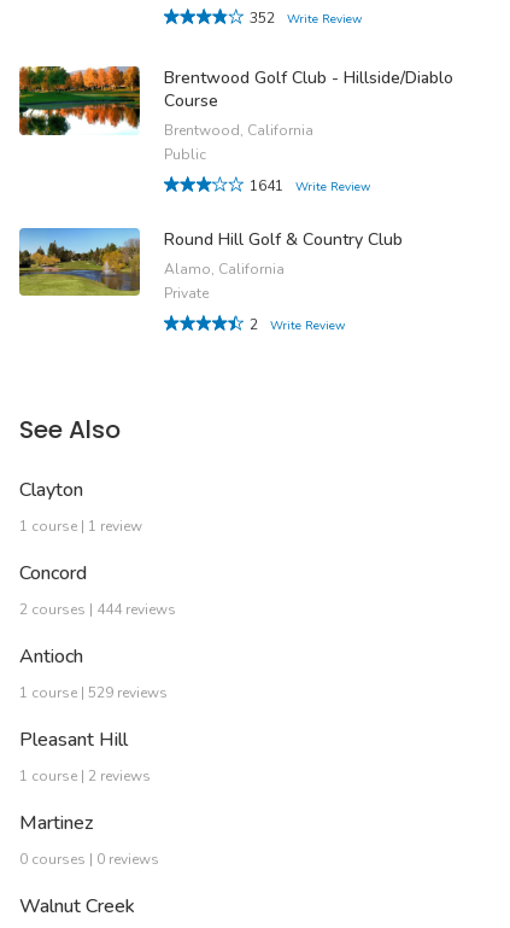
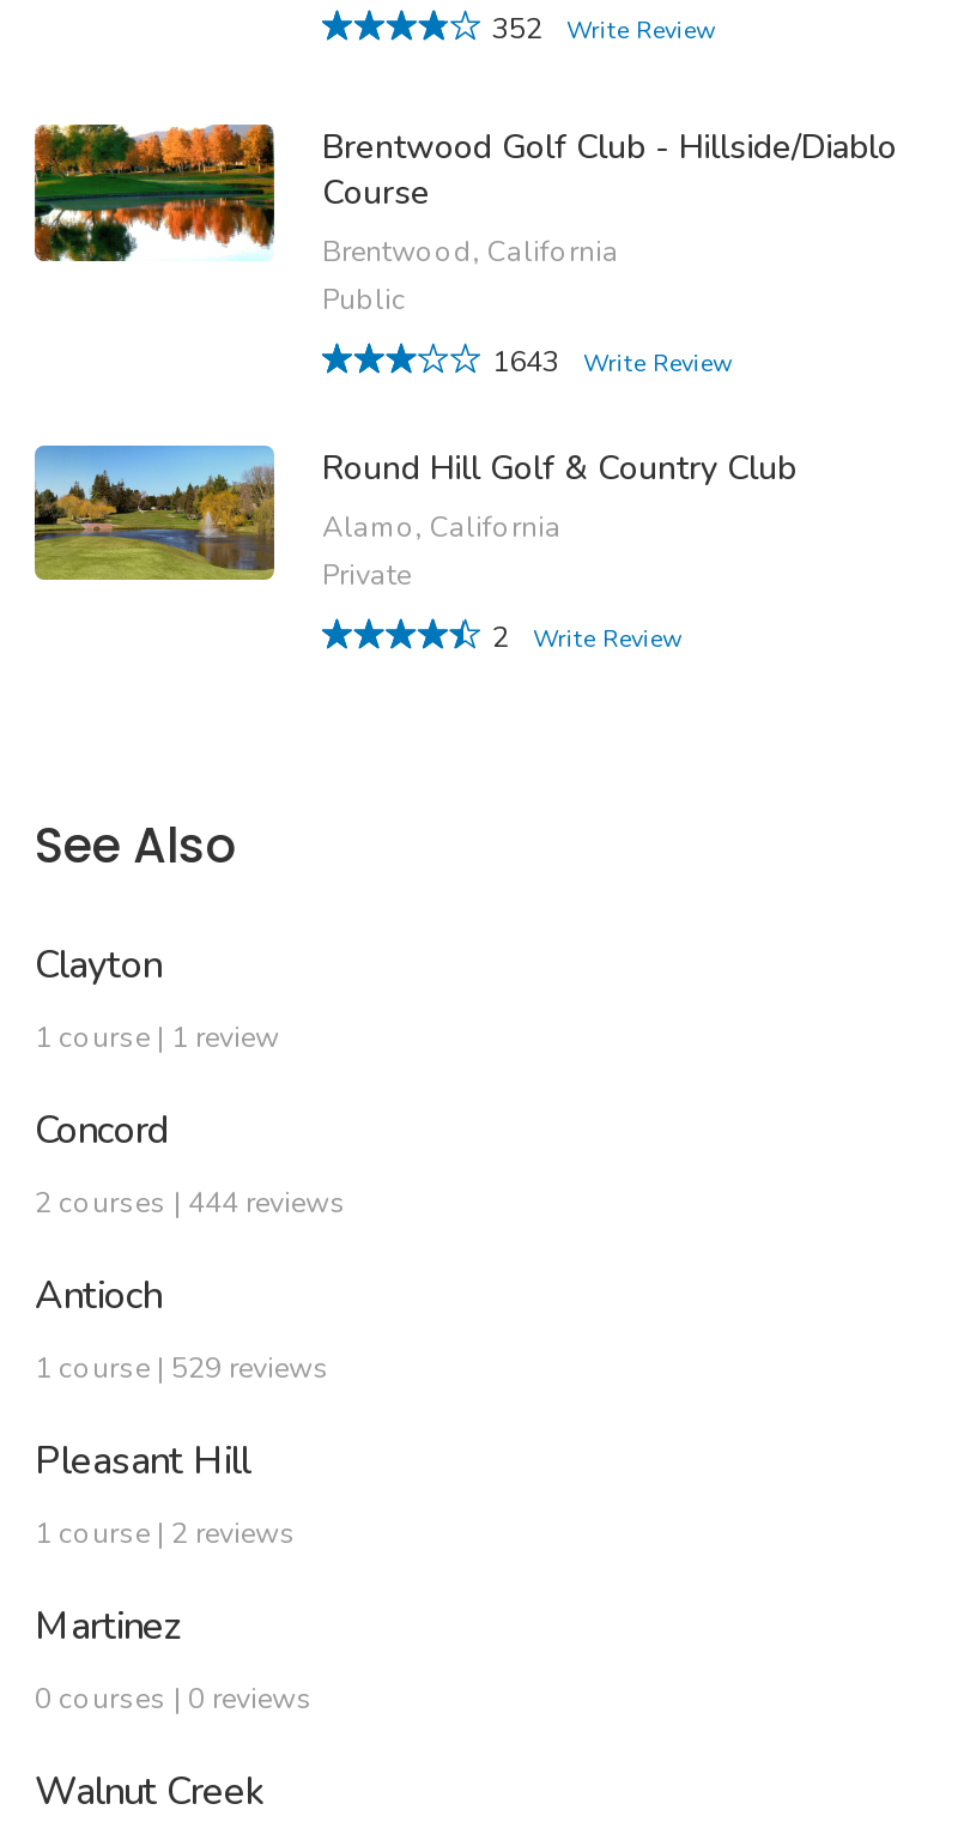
[250,177,370,196] 1641 Write Review -> [492,344,732,382] 1643 Write Review

